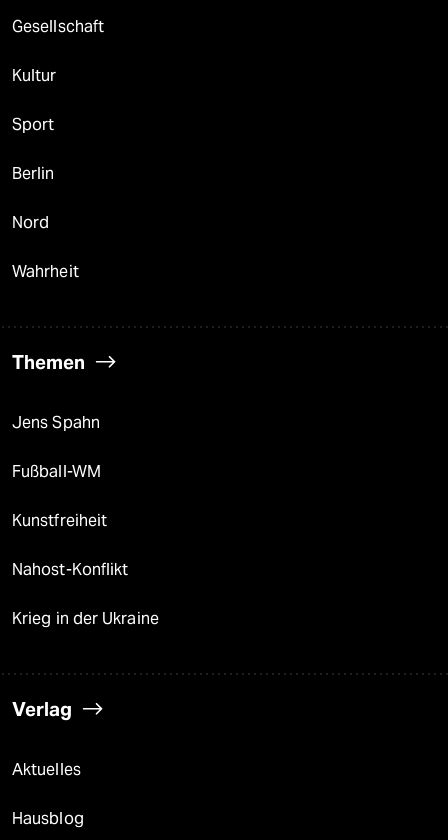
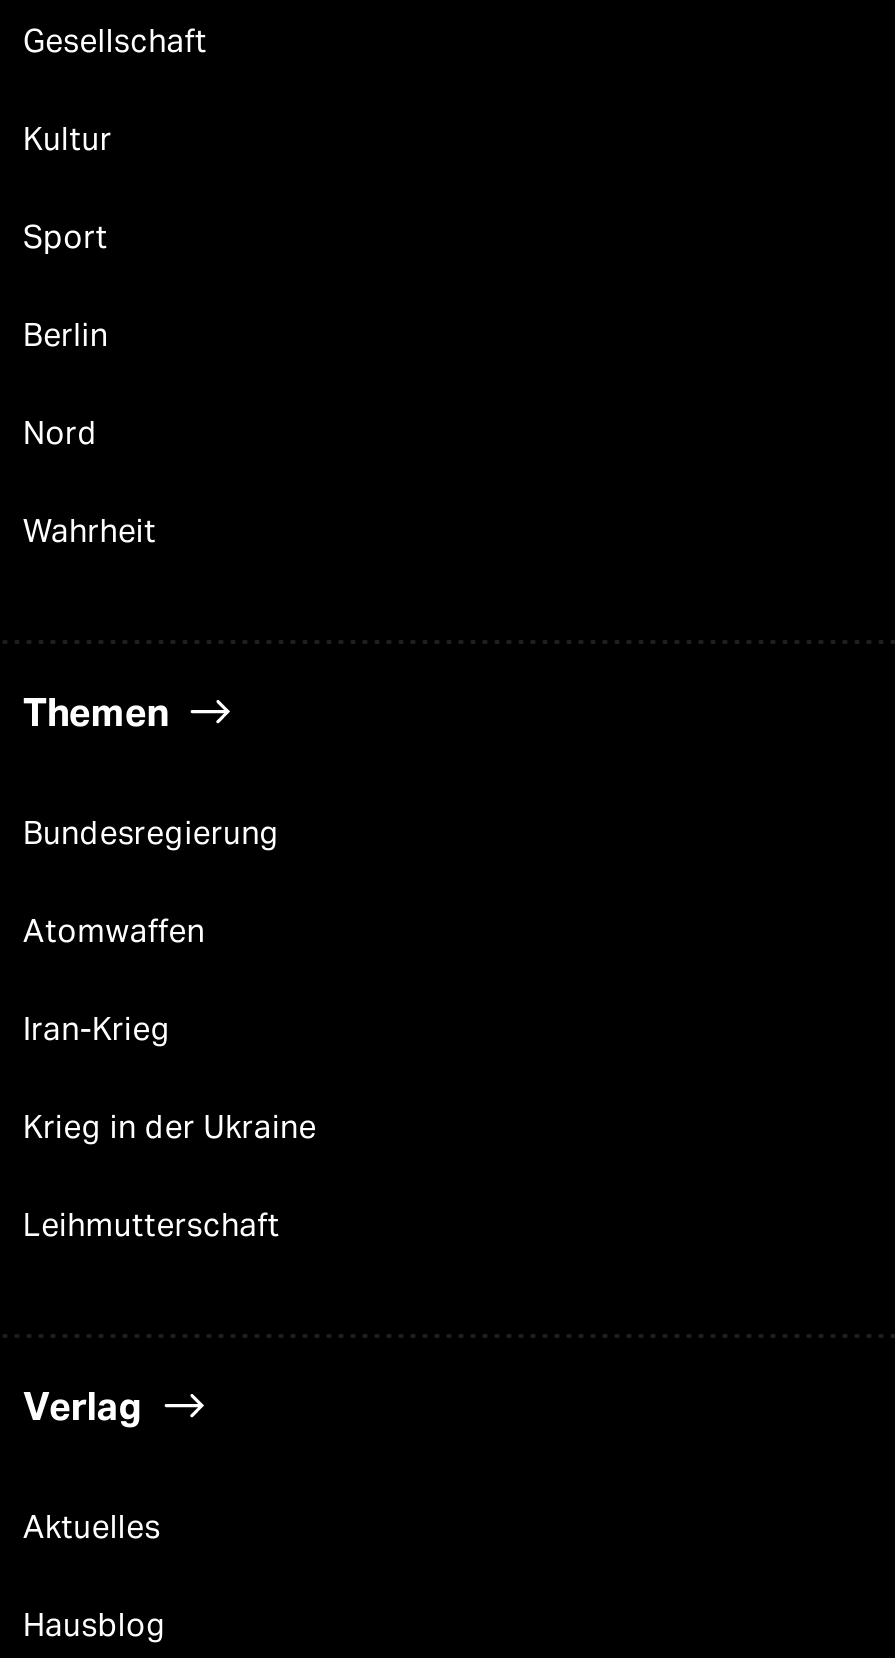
[12,413,128,579] Jens Spahn | Fußball-WM | Kunstfreiheit | Nahost-Konflikt -> [23,814,280,1048] Bundesregierung | Atomwaffen | Iran-Krieg
moved [12,609,159,628] -> [23,1108,317,1146]: Krieg in der Ukraine
none -> [23,1206,280,1244] Leihmutterschaft

